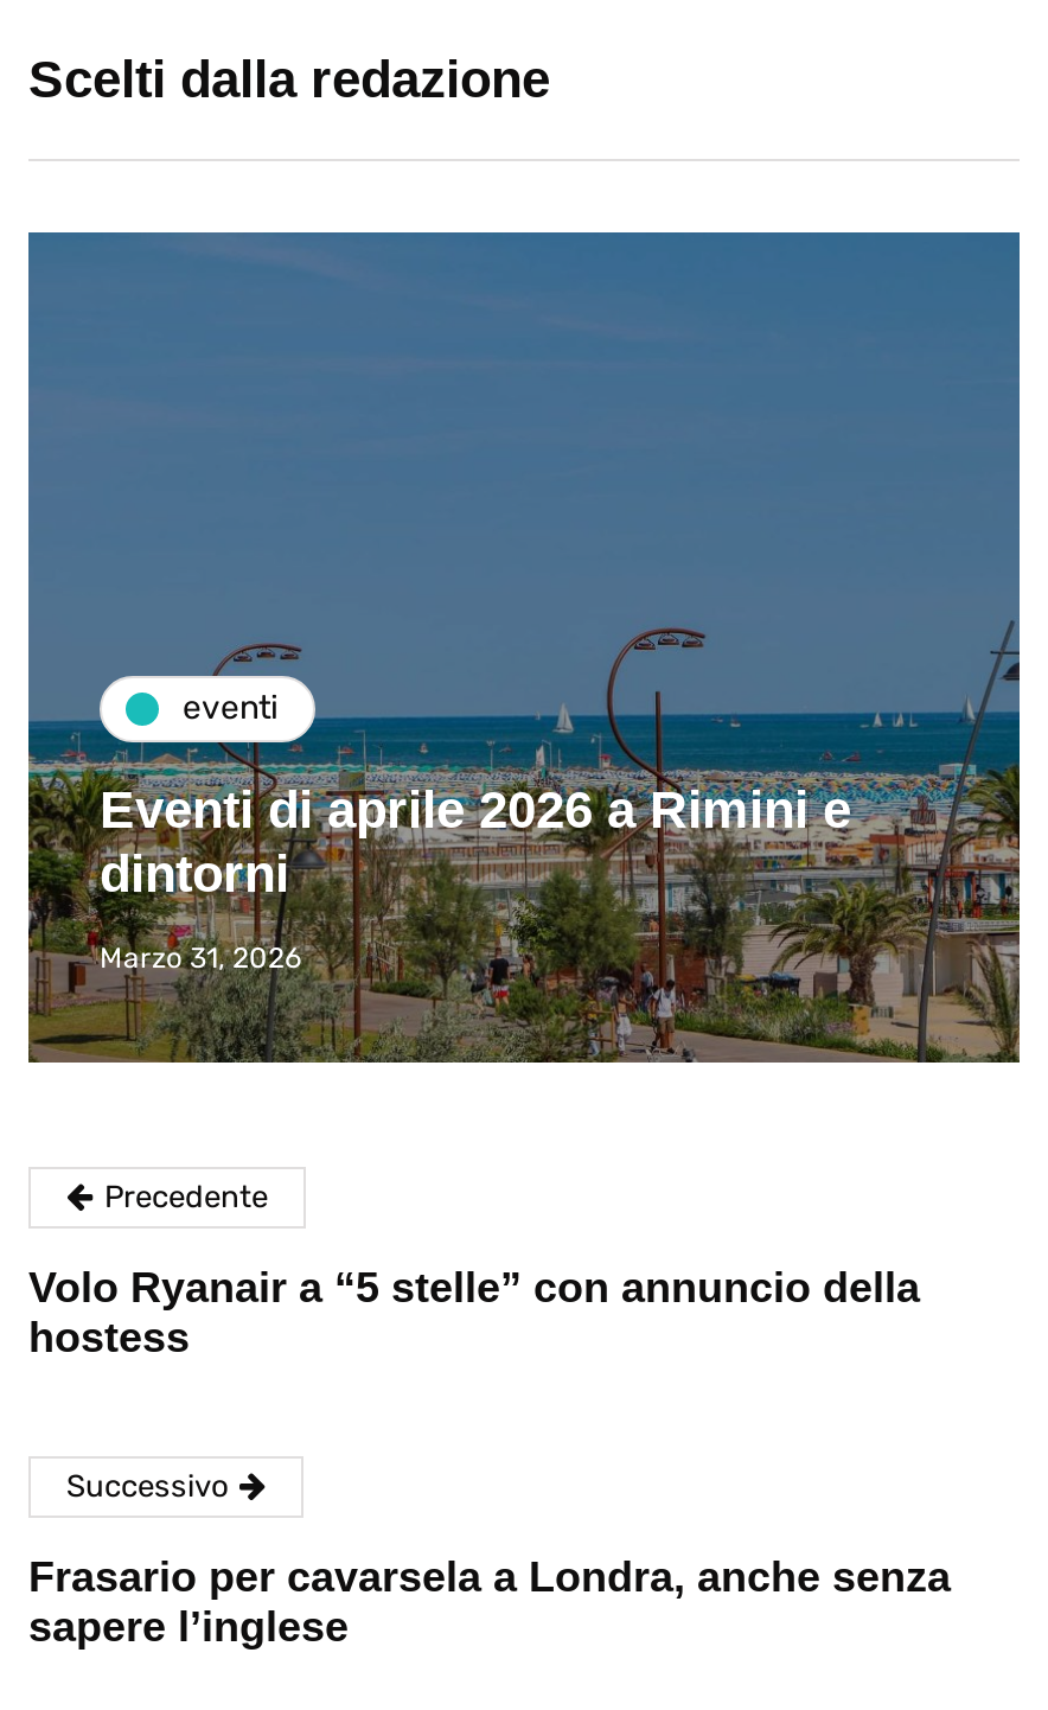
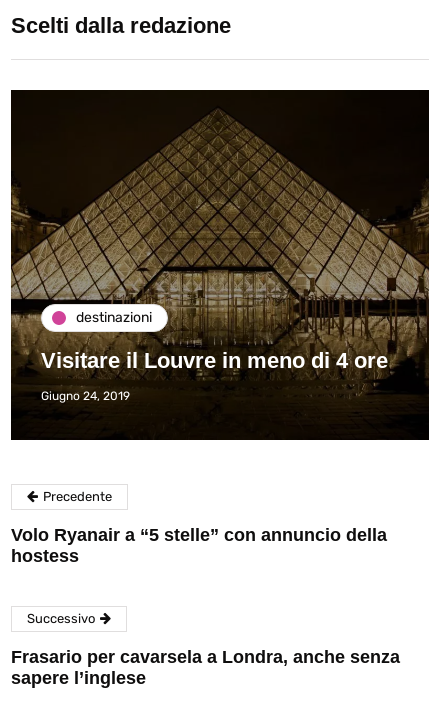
[26,230,1022,1065] [image] | eventi -> [10,89,430,441] [image] | destinazioni
[100,780,851,903] Eventi di aprile 2026 a Rimini e | dintorni -> [41,348,388,373] Visitare il Louvre in meno di 4 ore
[100,941,301,974] Marzo 31, 2026 -> [41,389,130,403] Giugno 24, 2019

